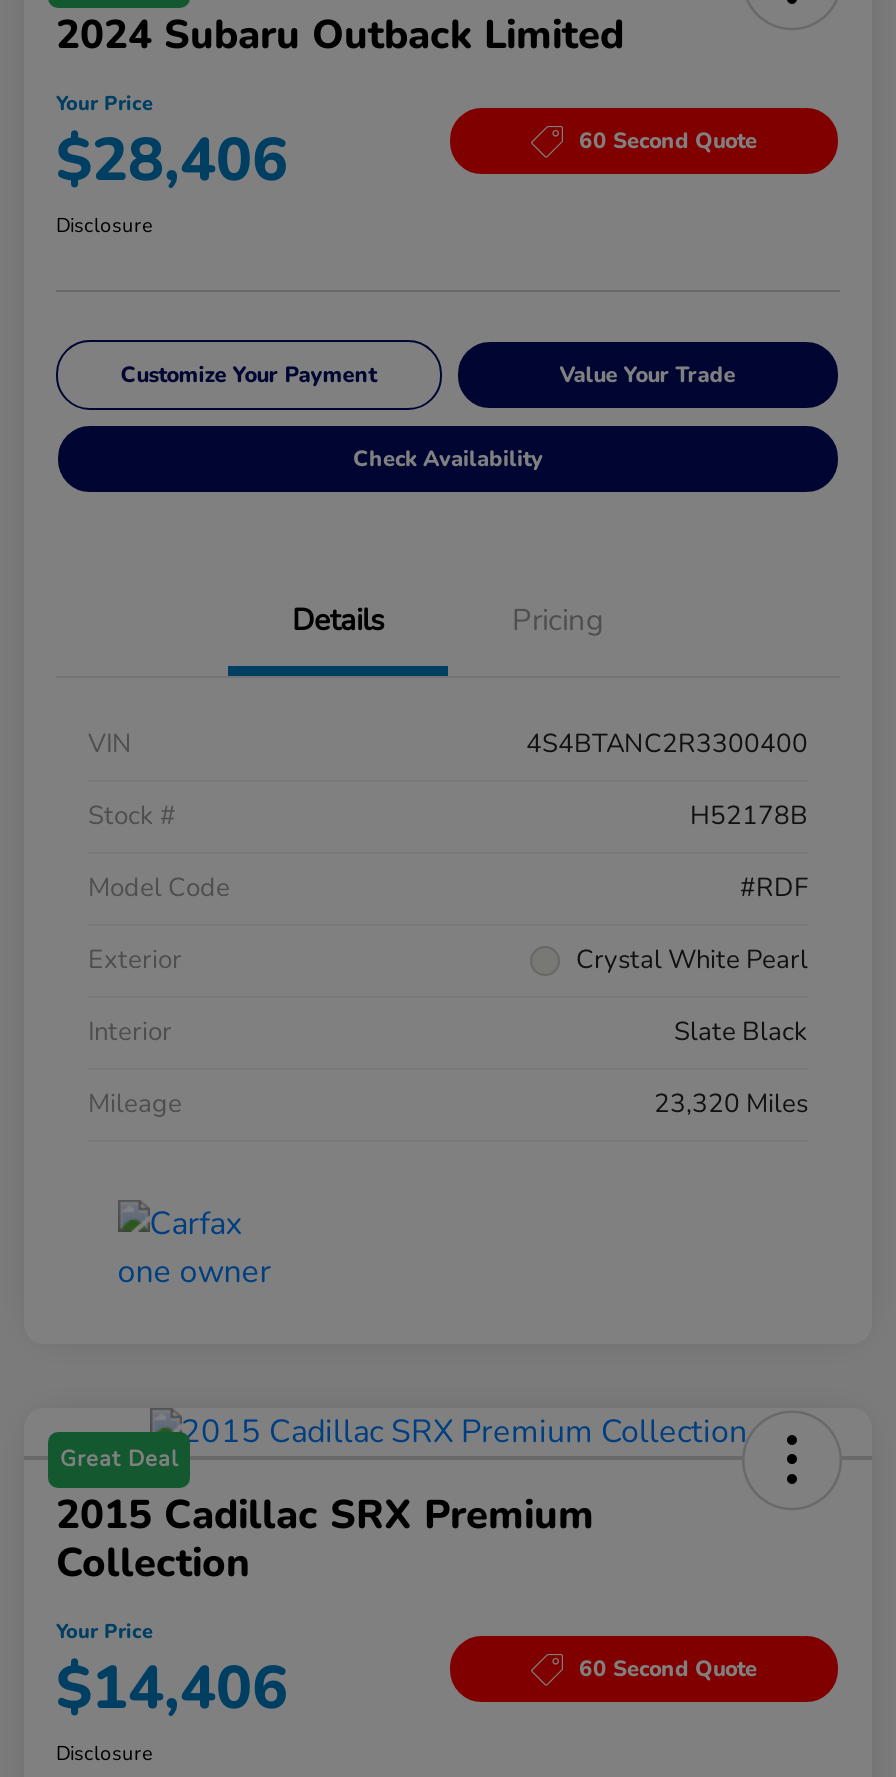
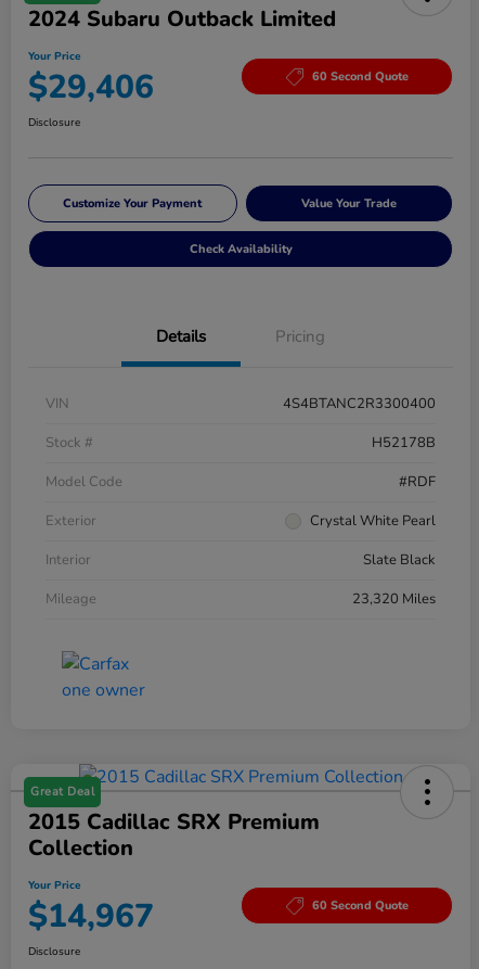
[56,120,288,202] $28,406 -> [28,65,154,109] $29,406
[56,1648,288,1730] $14,406 -> [28,894,154,938] $14,967

